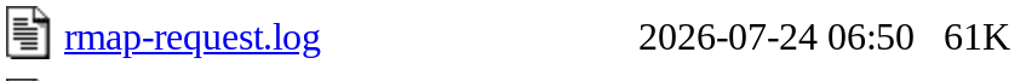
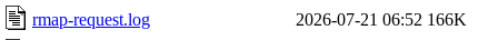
[638,15,1011,57] 2026-07-24 06:50 | 61K -> [296,10,467,29] 2026-07-21 06:52 166K

